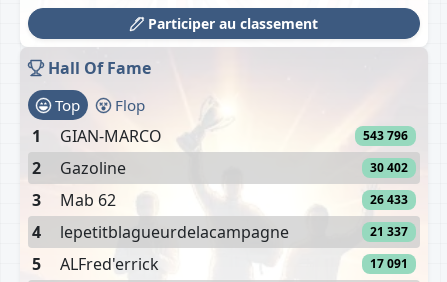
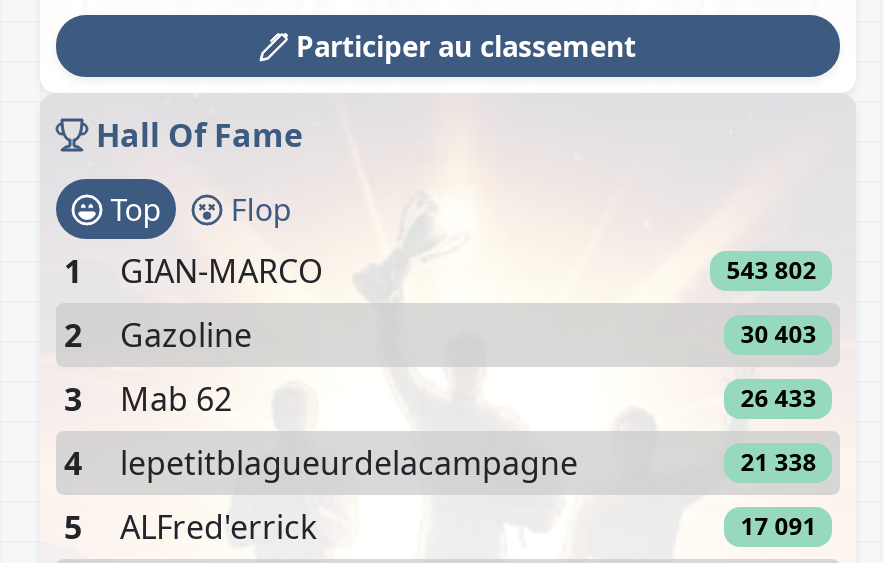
[363,127,408,144] 543 796 -> [726,253,816,287] 543 802
[370,159,408,176] 30 402 -> [740,317,816,351] 30 403
[370,223,408,240] 21 337 -> [740,445,816,479] 21 338

